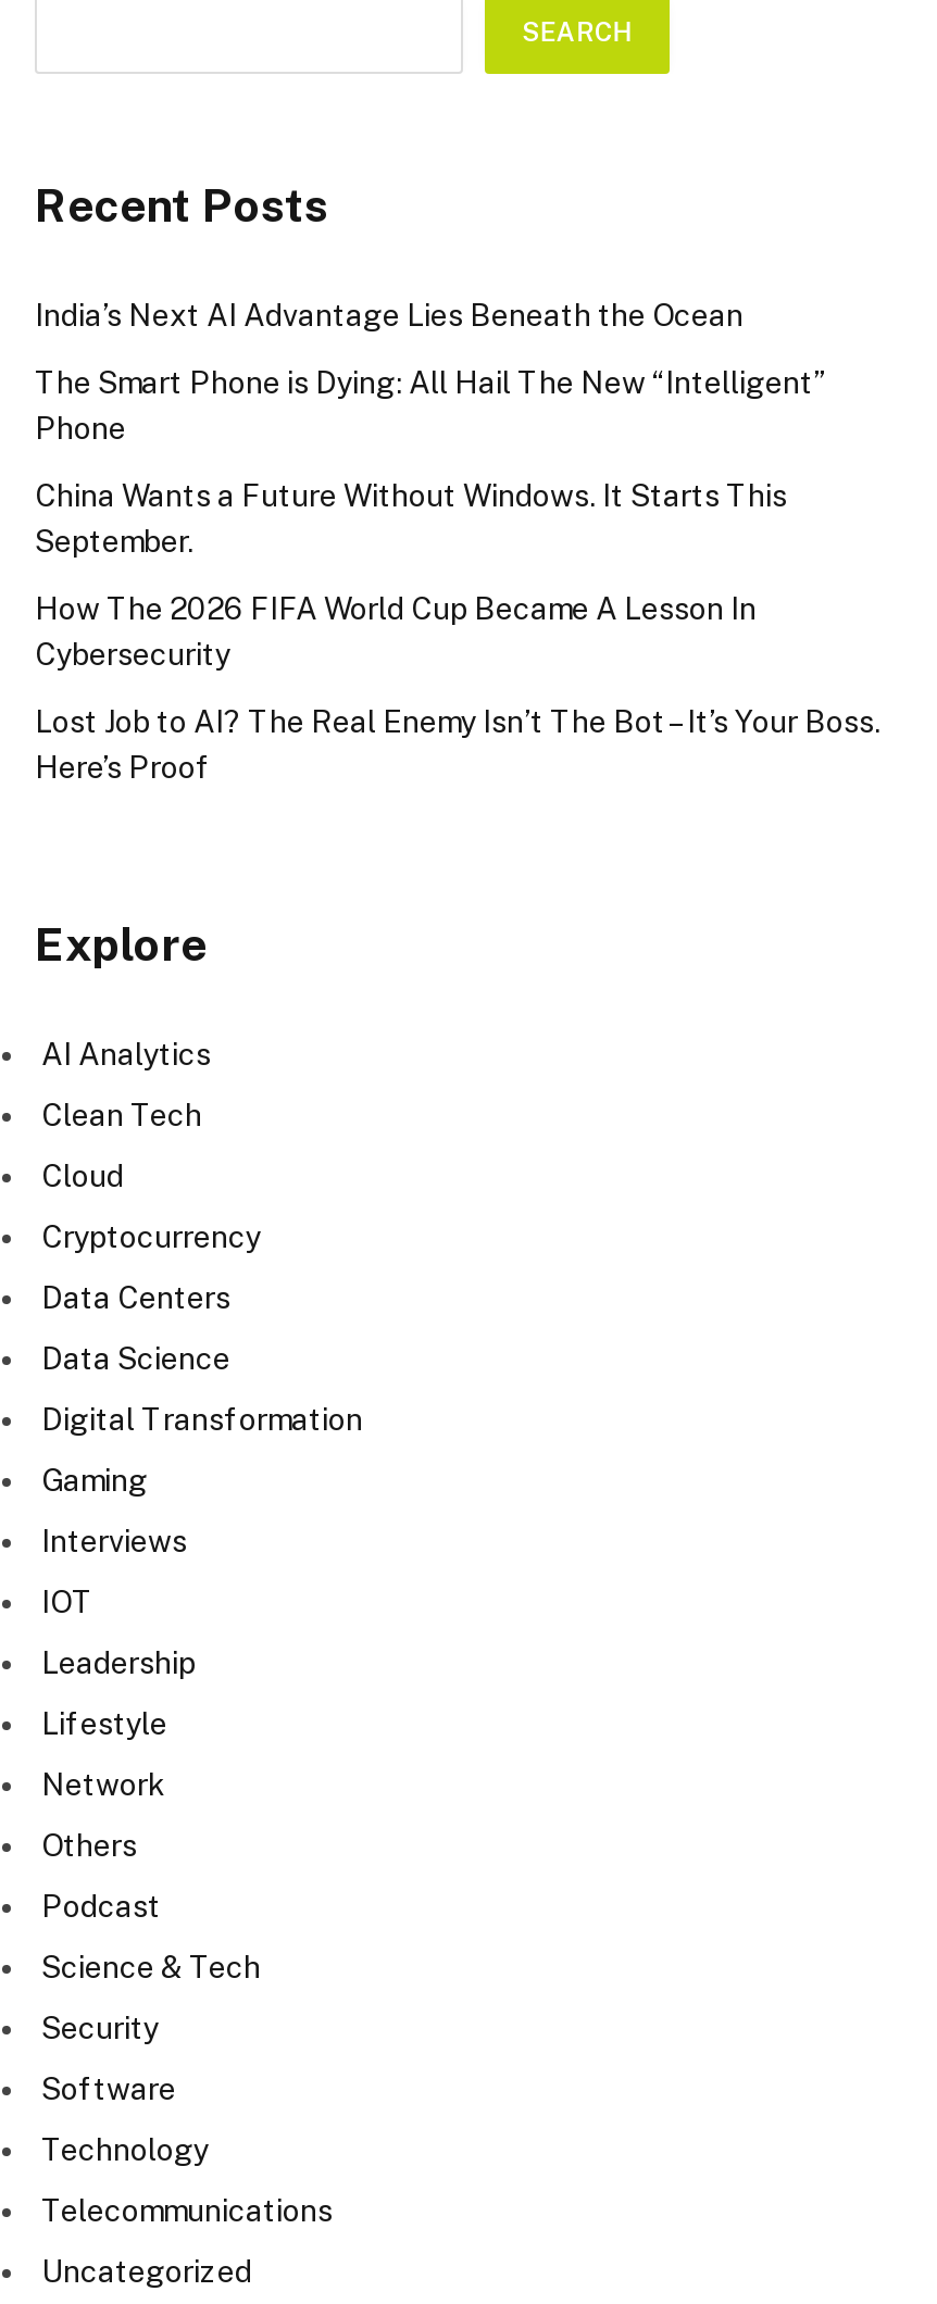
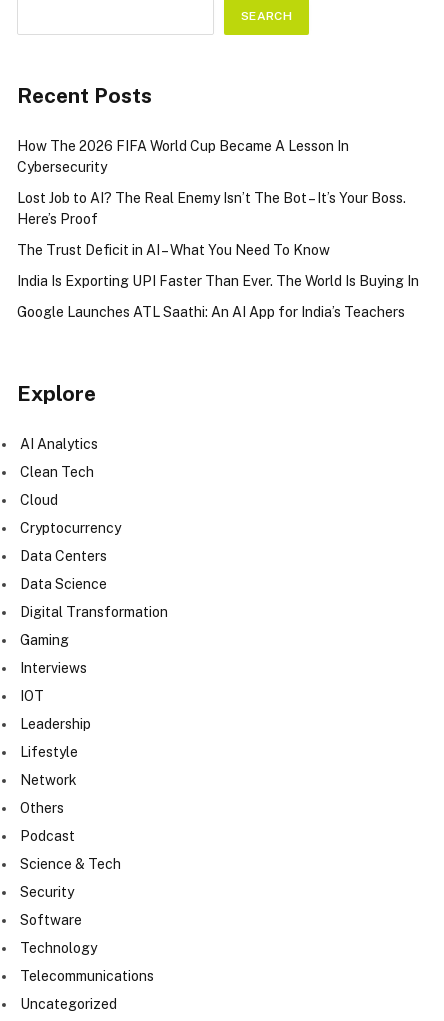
[35,297,826,558] India’s Next AI Advantage Lies Beneath the Ocean | The Smart Phone is Dying: All Hail The New “Intelligent” | Phone | China Wants a Future Without Windows. It Starts This | September. -> none
moved [35,591,880,784] -> [17,138,406,227]: How The 2026 FIFA World Cup Became A Lesson In | Cybersecurity | Lost Job to AI? The Real Enemy Isn’t The Bot – It’s Your Boss. | Here’s Proof
none -> [17,242,419,320] The Trust Deficit in AI – What You Need To Know | India Is Exporting UPI Faster Than Ever. The World Is Buying In | Google Launches ATL Saathi: An AI App for India’s Teachers

